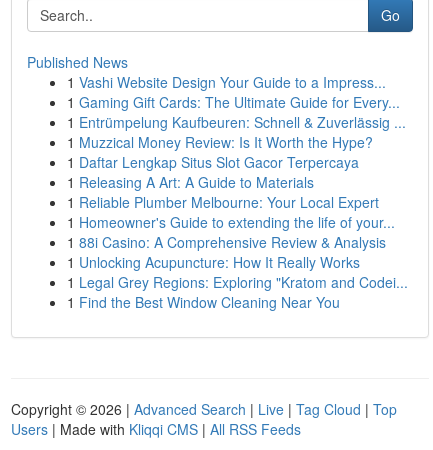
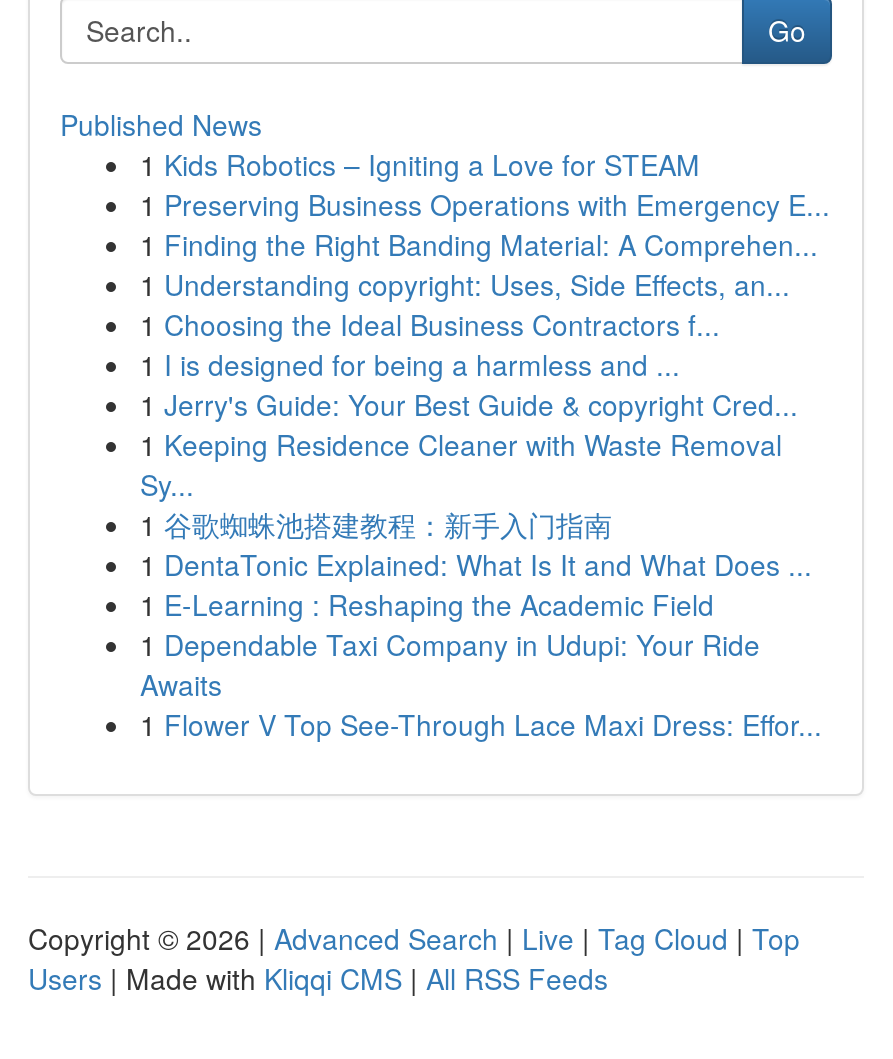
[67,72,408,312] 1 Vashi Website Design Your Guide to a Impress... | 1 Gaming Gift Cards: The Ultimate Guide for Every... | 1 Entrümpelung Kaufbeuren: Schnell & Zuverlässig ... | 1 Muzzical Money Review: Is It Worth the Hype? | 1 Daftar Lengkap Situs Slot Gacor Terpercaya | 1 Releasing A Art: A Guide to Materials | 1 Reliable Plumber Melbourne: Your Local Expert | 1 Homeowner's Guide to extending the life of your... | 1 88i Casino: A Comprehensive Review & Analysis | 1 Unlocking Acupuncture: How It Really Works | 1 Legal Grey Regions: Exploring "Kratom and Codei... | 1 Find the Best Window Cleaning Near You -> [140,144,830,744] 1 Kids Robotics – Igniting a Love for STEAM | 1 Preserving Business Operations with Emergency E... | 1 Finding the Right Banding Material: A Comprehen... | 1 Understanding copyright: Uses, Side Effects, an... | 1 Choosing the Ideal Business Contractors f... | 1 I is designed for being a harmless and ... | 1 Jerry's Guide: Your Best Guide & copyright Cred... | 1 Keeping Residence Cleaner with Waste Removal | Sy... | 1 谷歌蜘蛛池搭建教程：新手入门指南 | 1 DentaTonic Explained: What Is It and What Does ... | 1 E-Learning : Reshaping the Academic Field | 1 Dependable Taxi Company in Udupi: Your Ride | Awaits | 1 Flower V Top See-Through Lace Maxi Dress: Effor...

